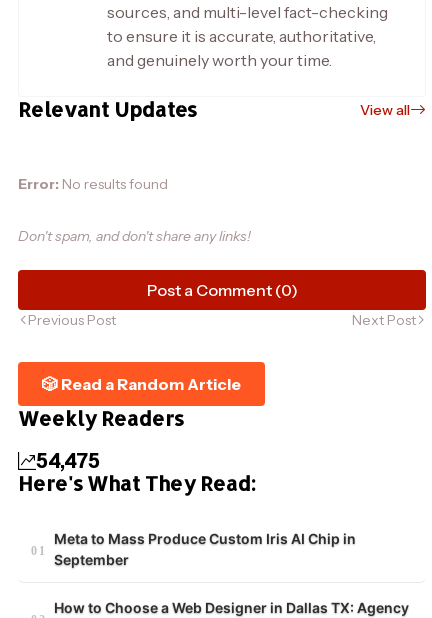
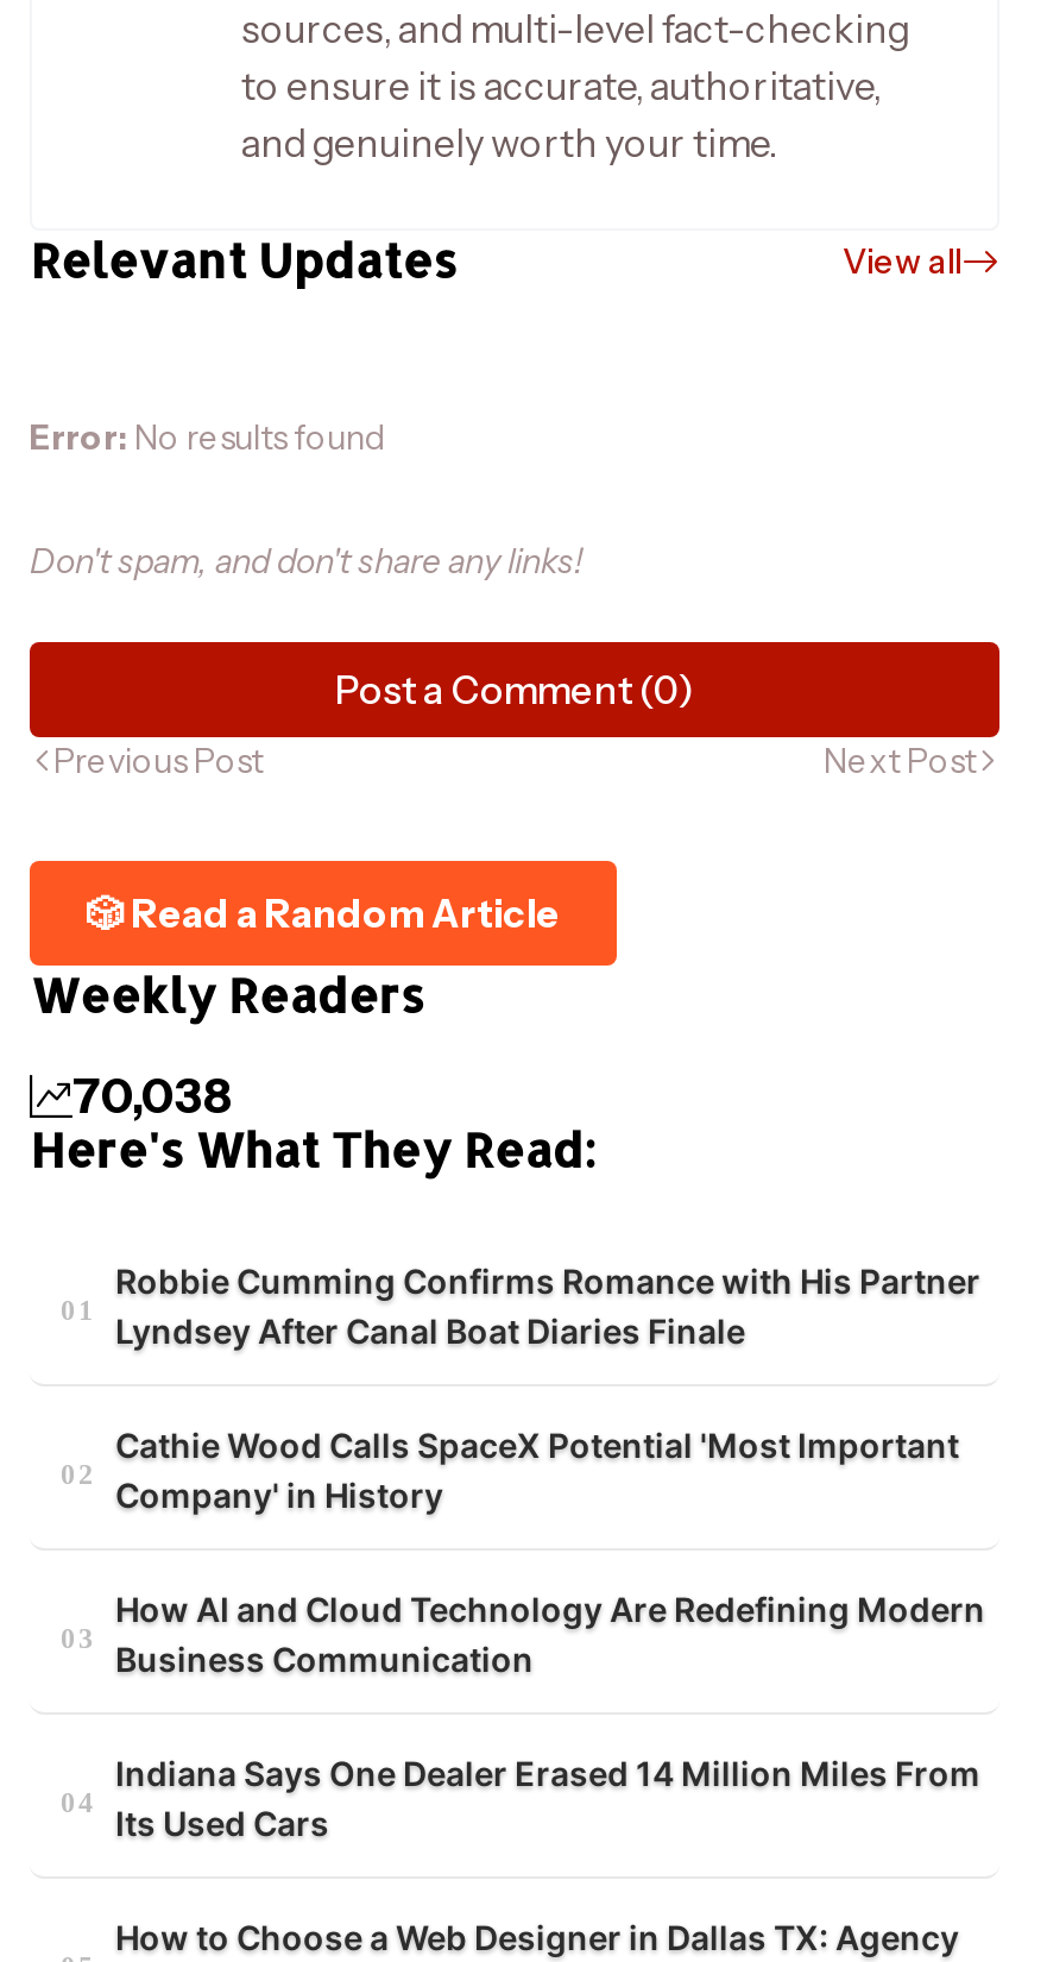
[36,449,100,473] 54,475 -> [72,1068,234,1125] 70,038
[54,530,356,568] Meta to Mass Produce Custom Iris AI Chip in | September -> [115,1260,985,1843] Robbie Cumming Confirms Romance with His Partner | Lyndsey After Canal Boat Diaries Finale | Cathie Wood Calls SpaceX Potential 'Most Important | Company' in History | How AI and Cloud Technology Are Redefining Modern | Business Communication | Indiana Says One Dealer Erased 14 Million Miles From | Its Used Cars

